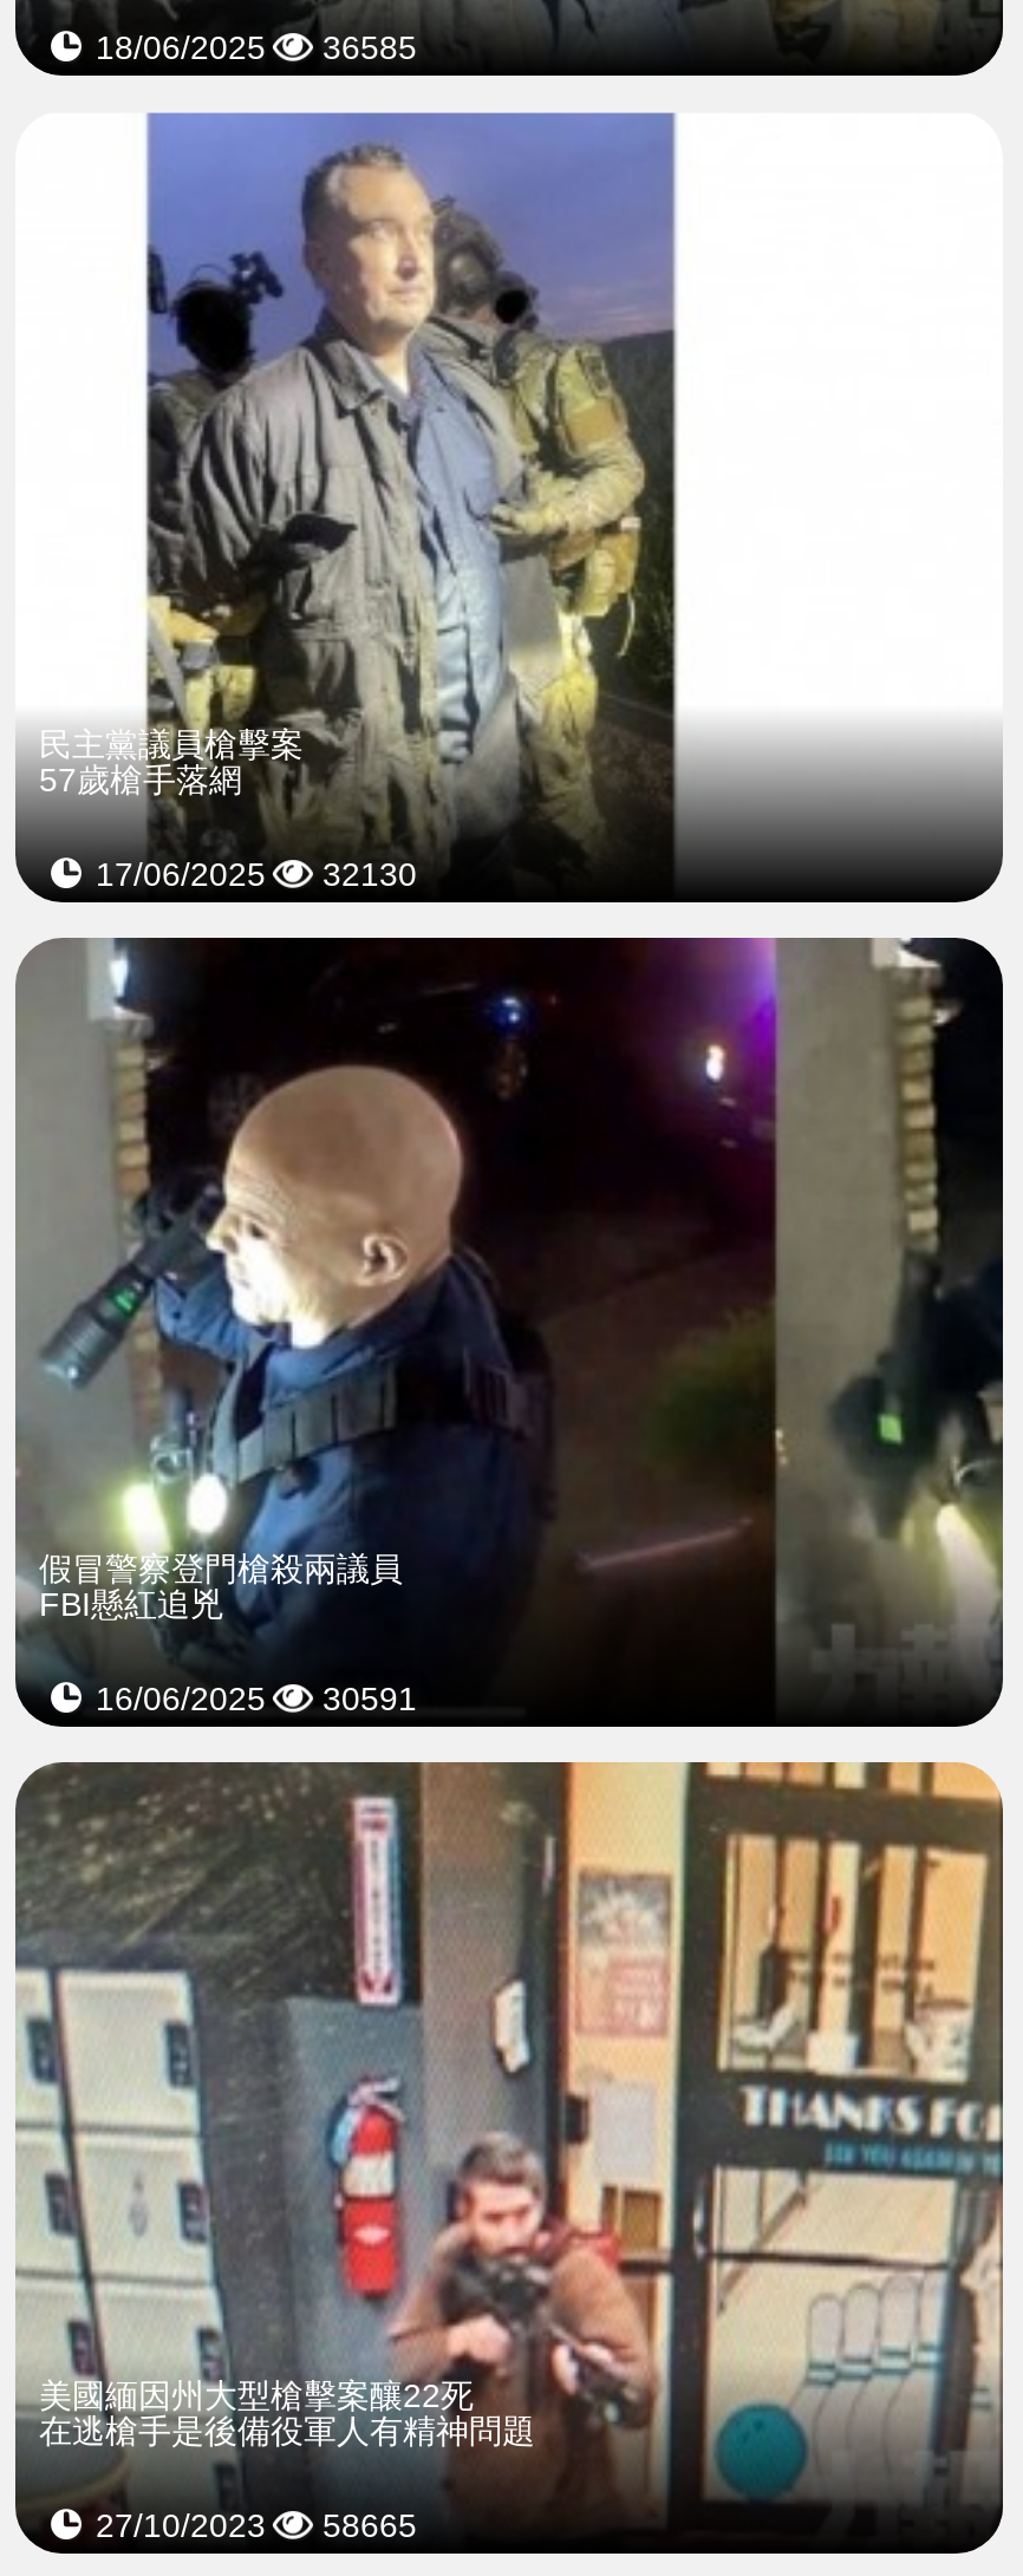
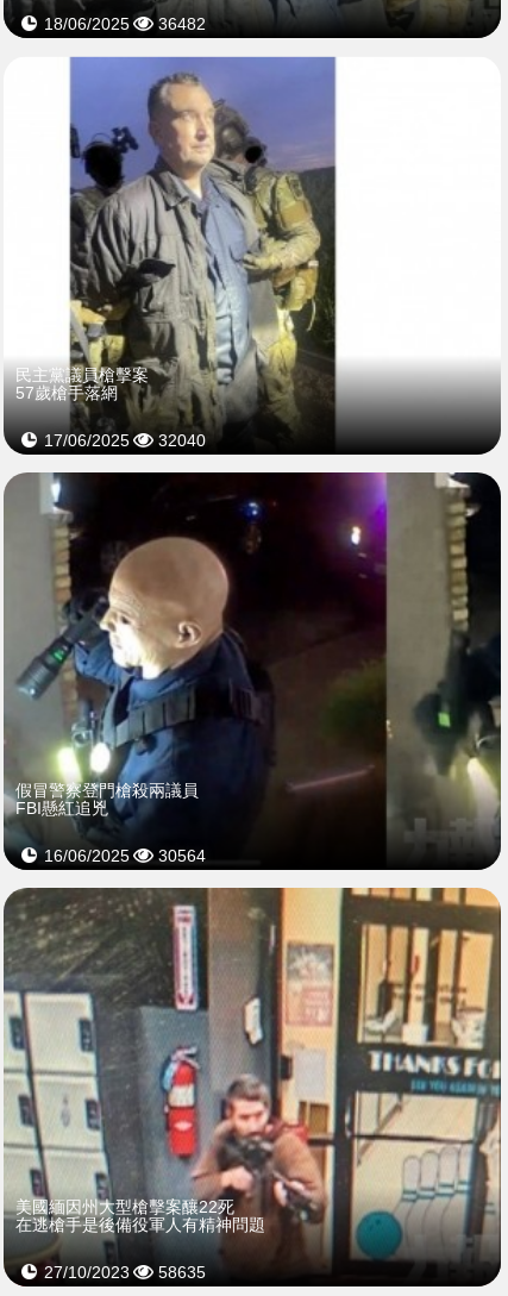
[96,29,417,67] 18/06/2025 36585 -> [44,15,206,34] 18/06/2025 36482
[96,855,417,892] 17/06/2025 32130 -> [44,431,206,450] 17/06/2025 32040
[96,1680,417,1718] 16/06/2025 30591 -> [44,846,206,865] 16/06/2025 30564
[96,2505,417,2543] 27/10/2023 58665 -> [44,1262,206,1281] 27/10/2023 58635

